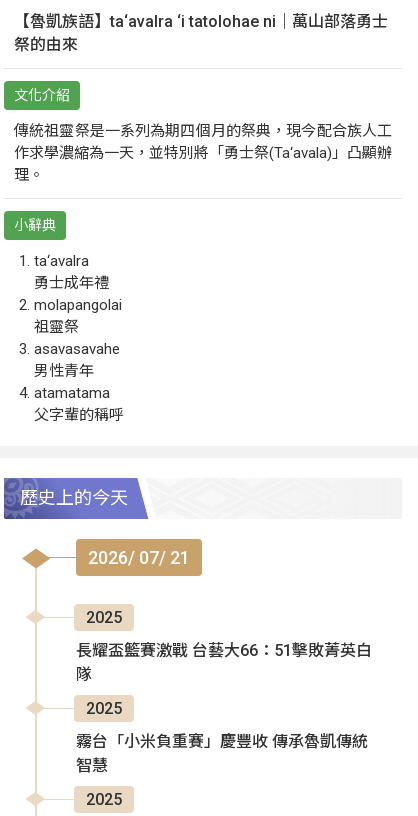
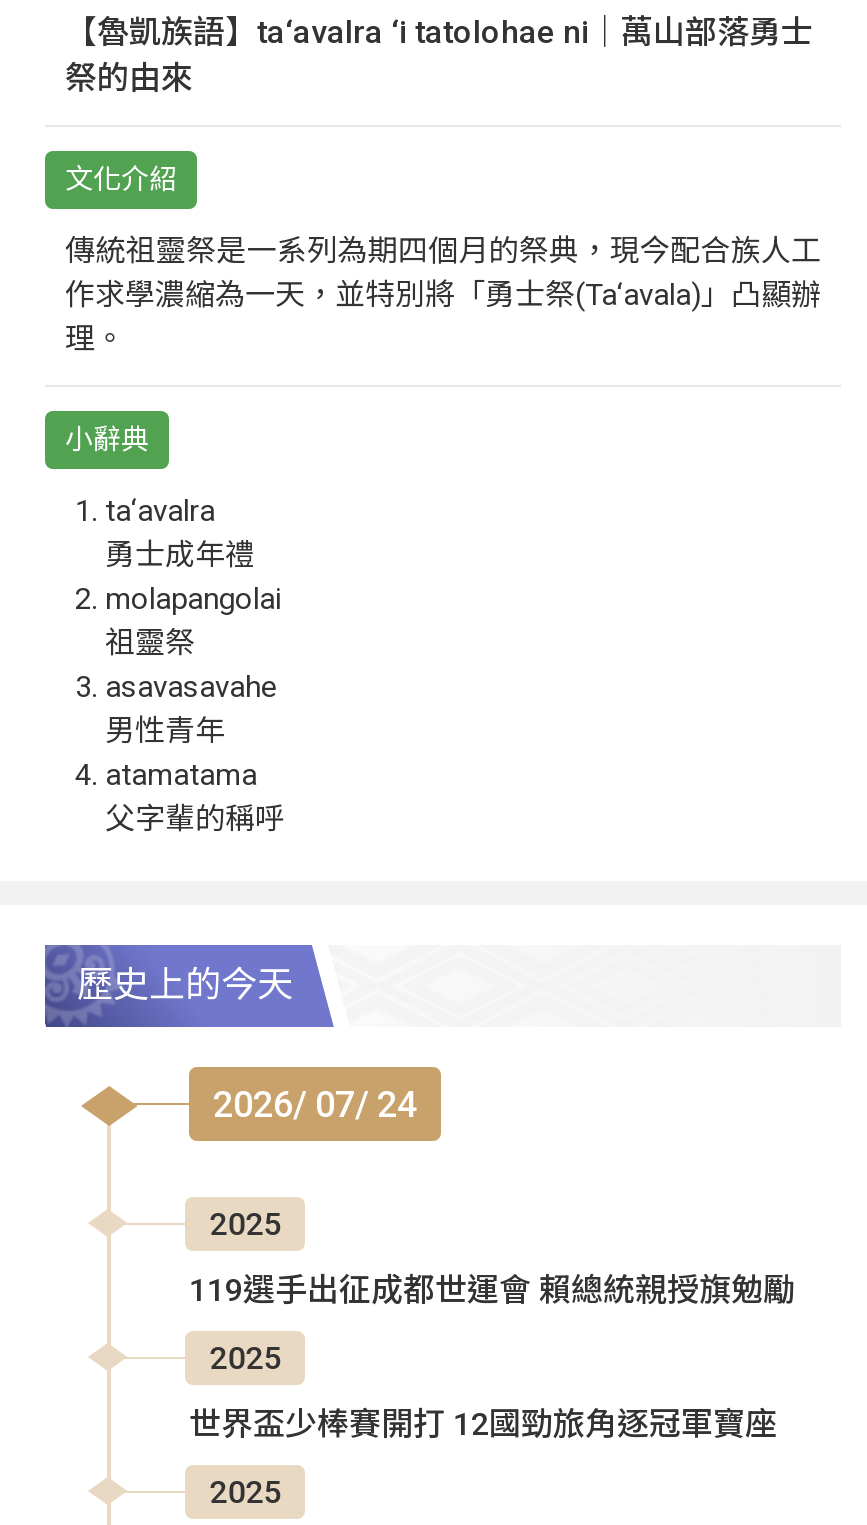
[88,547,190,568] 2026/ 07/ 21 -> [213,1083,417,1125] 2026/ 07/ 24
[76,641,372,684] 長耀盃籃賽激戰 台藝大66：51擊敗菁英白 | 隊 -> [189,1271,795,1309] 119選手出征成都世運會 賴總統親授旗勉勵
[76,732,368,775] 霧台「小米負重賽」慶豐收 傳承魯凱傳統 | 智慧 -> [189,1405,777,1443] 世界盃少棒賽開打 12國勁旅角逐冠軍寶座

